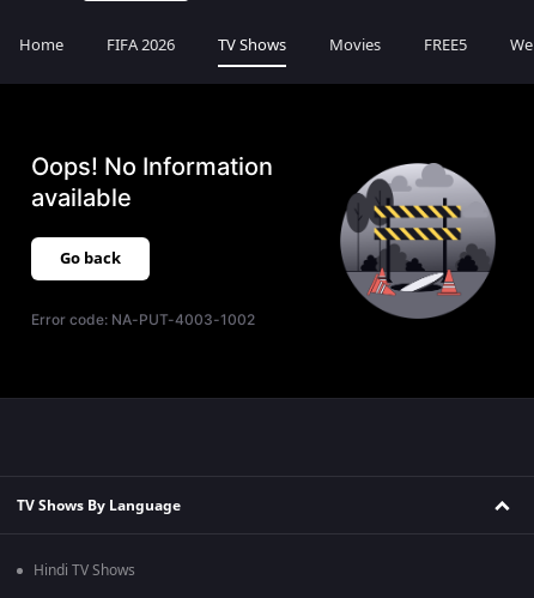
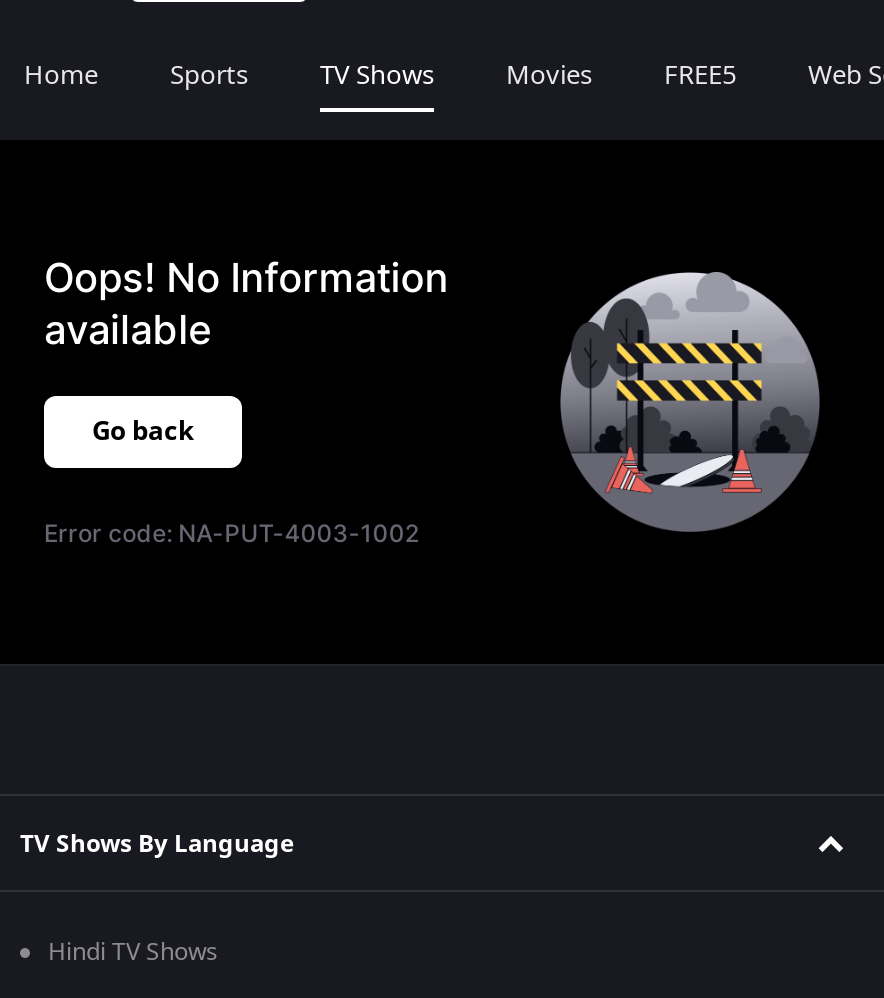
[107,34,175,56] FIFA 2026 -> [170,56,248,94] Sports

